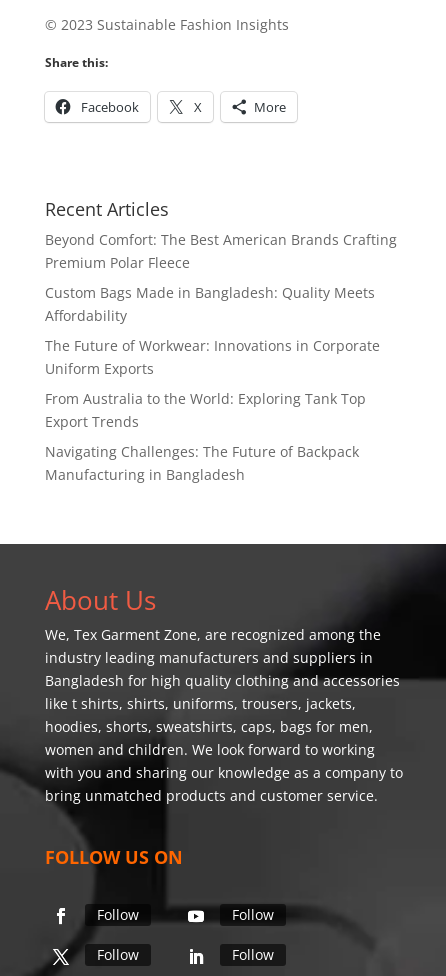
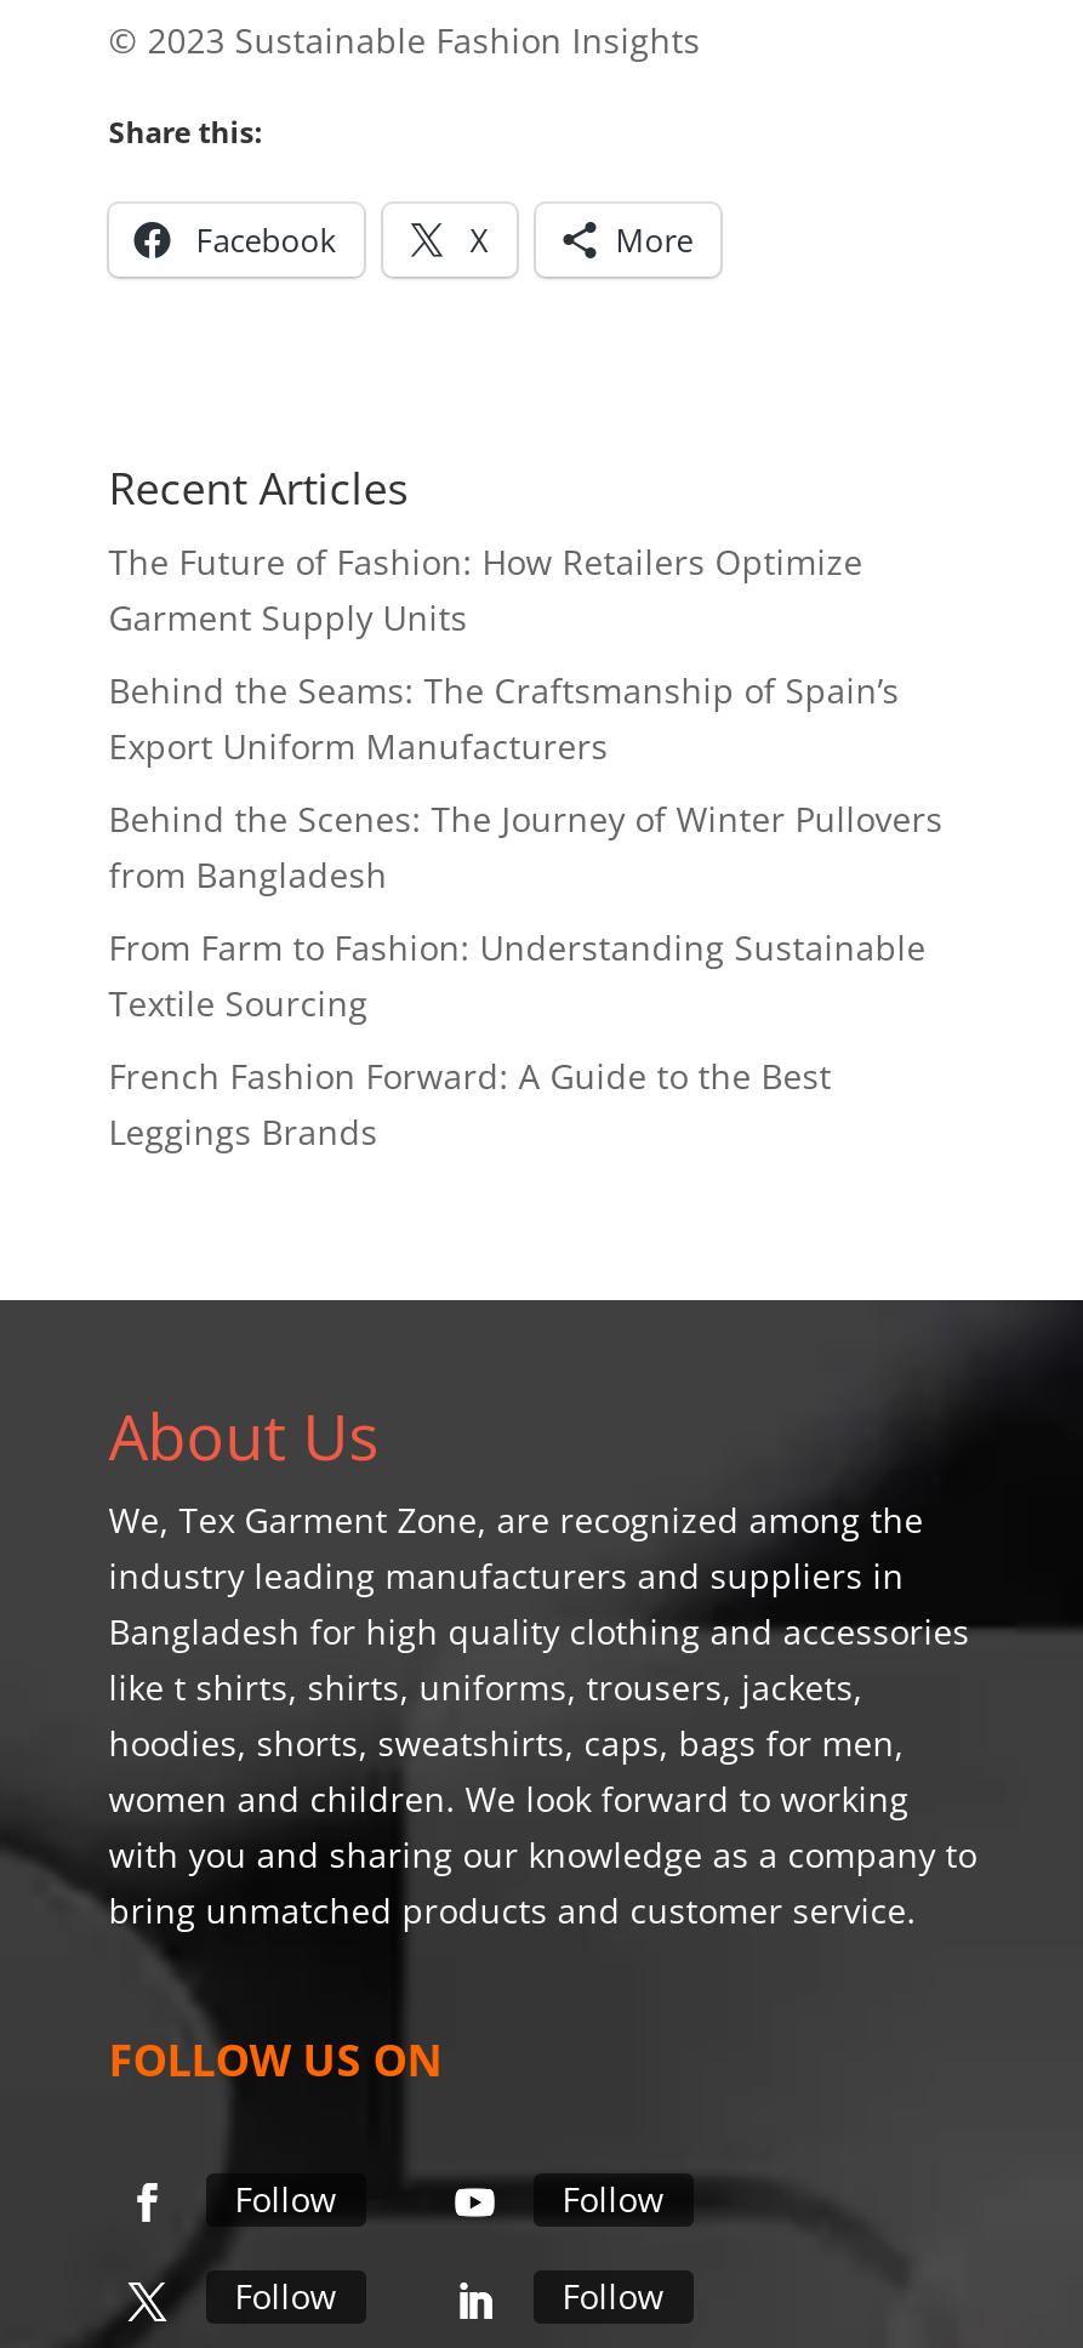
[45,230,397,272] Beyond Comfort: The Best American Brands Crafting | Premium Polar Fleece -> [109,538,863,640] The Future of Fashion: How Retailers Optimize | Garment Supply Units
[45,283,375,325] Custom Bags Made in Bangladesh: Quality Meets | Affordability -> [109,667,899,769] Behind the Seams: The Craftsmanship of Spain’s | Export Uniform Manufacturers
[45,336,380,378] The Future of Workwear: Innovations in Corporate | Uniform Exports -> [109,796,943,897] Behind the Scenes: The Journey of Winter Pullovers | from Bangladesh
[45,389,366,431] From Australia to the World: Exploring Tank Top | Export Trends -> [109,924,926,1026] From Farm to Fashion: Understanding Sustainable | Textile Sourcing
[45,442,359,484] Navigating Challenges: The Future of Backpack | Manufacturing in Bangladesh -> [109,1053,831,1155] French Fashion Forward: A Guide to the Best | Leggings Brands

